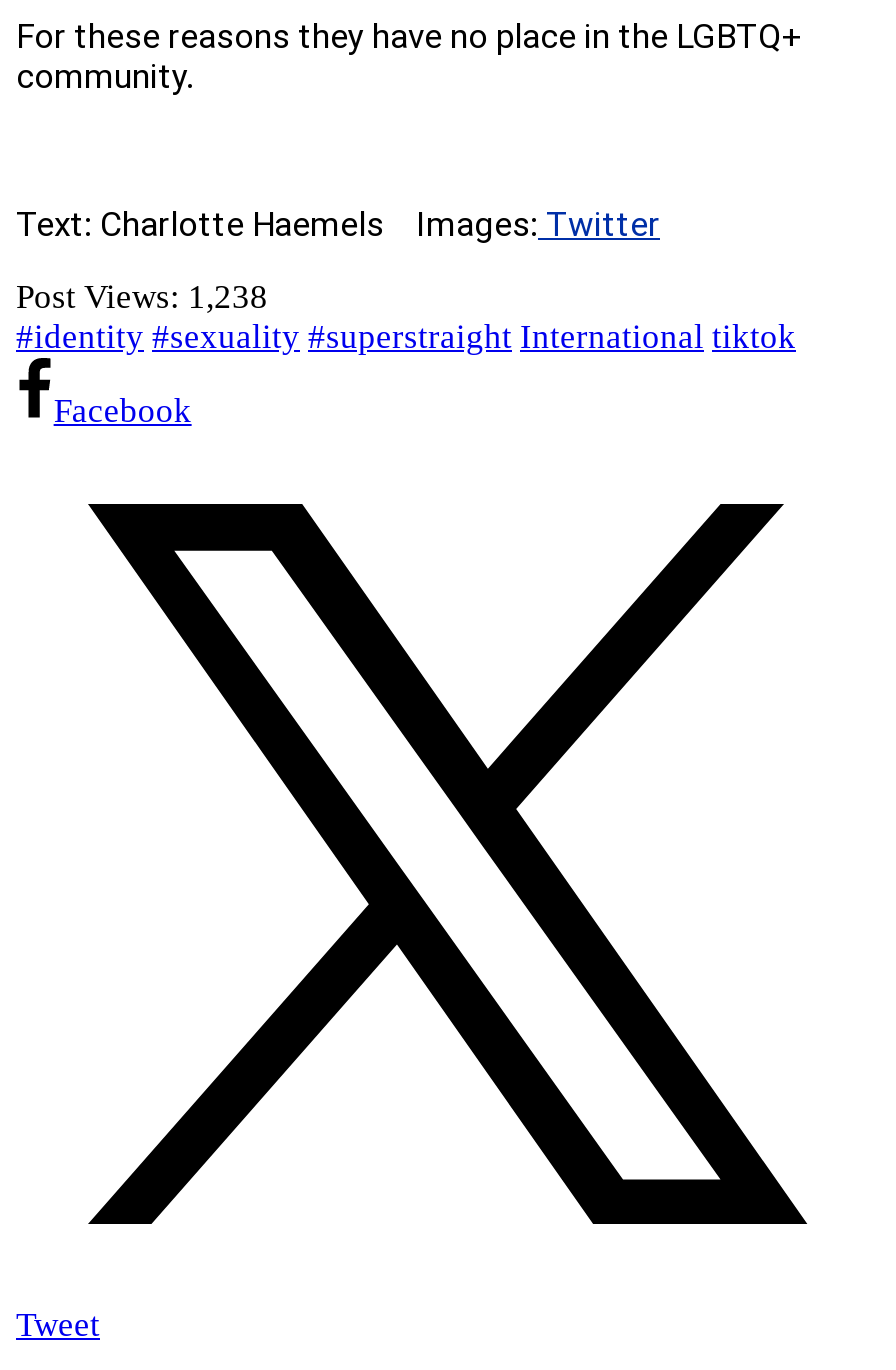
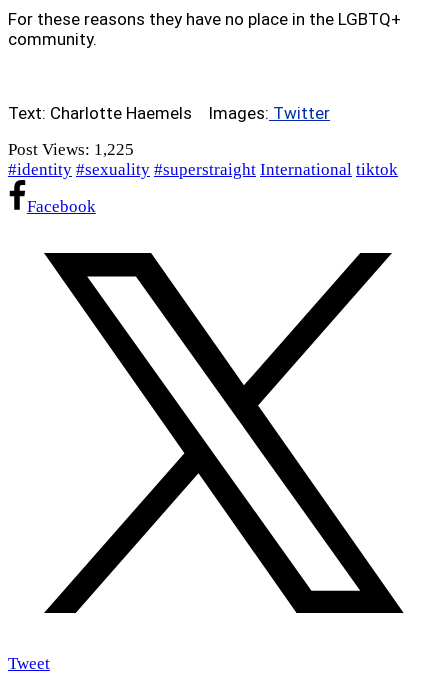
[16,278,268,316] Post Views: 1,238 -> [8,140,134,159] Post Views: 1,225

